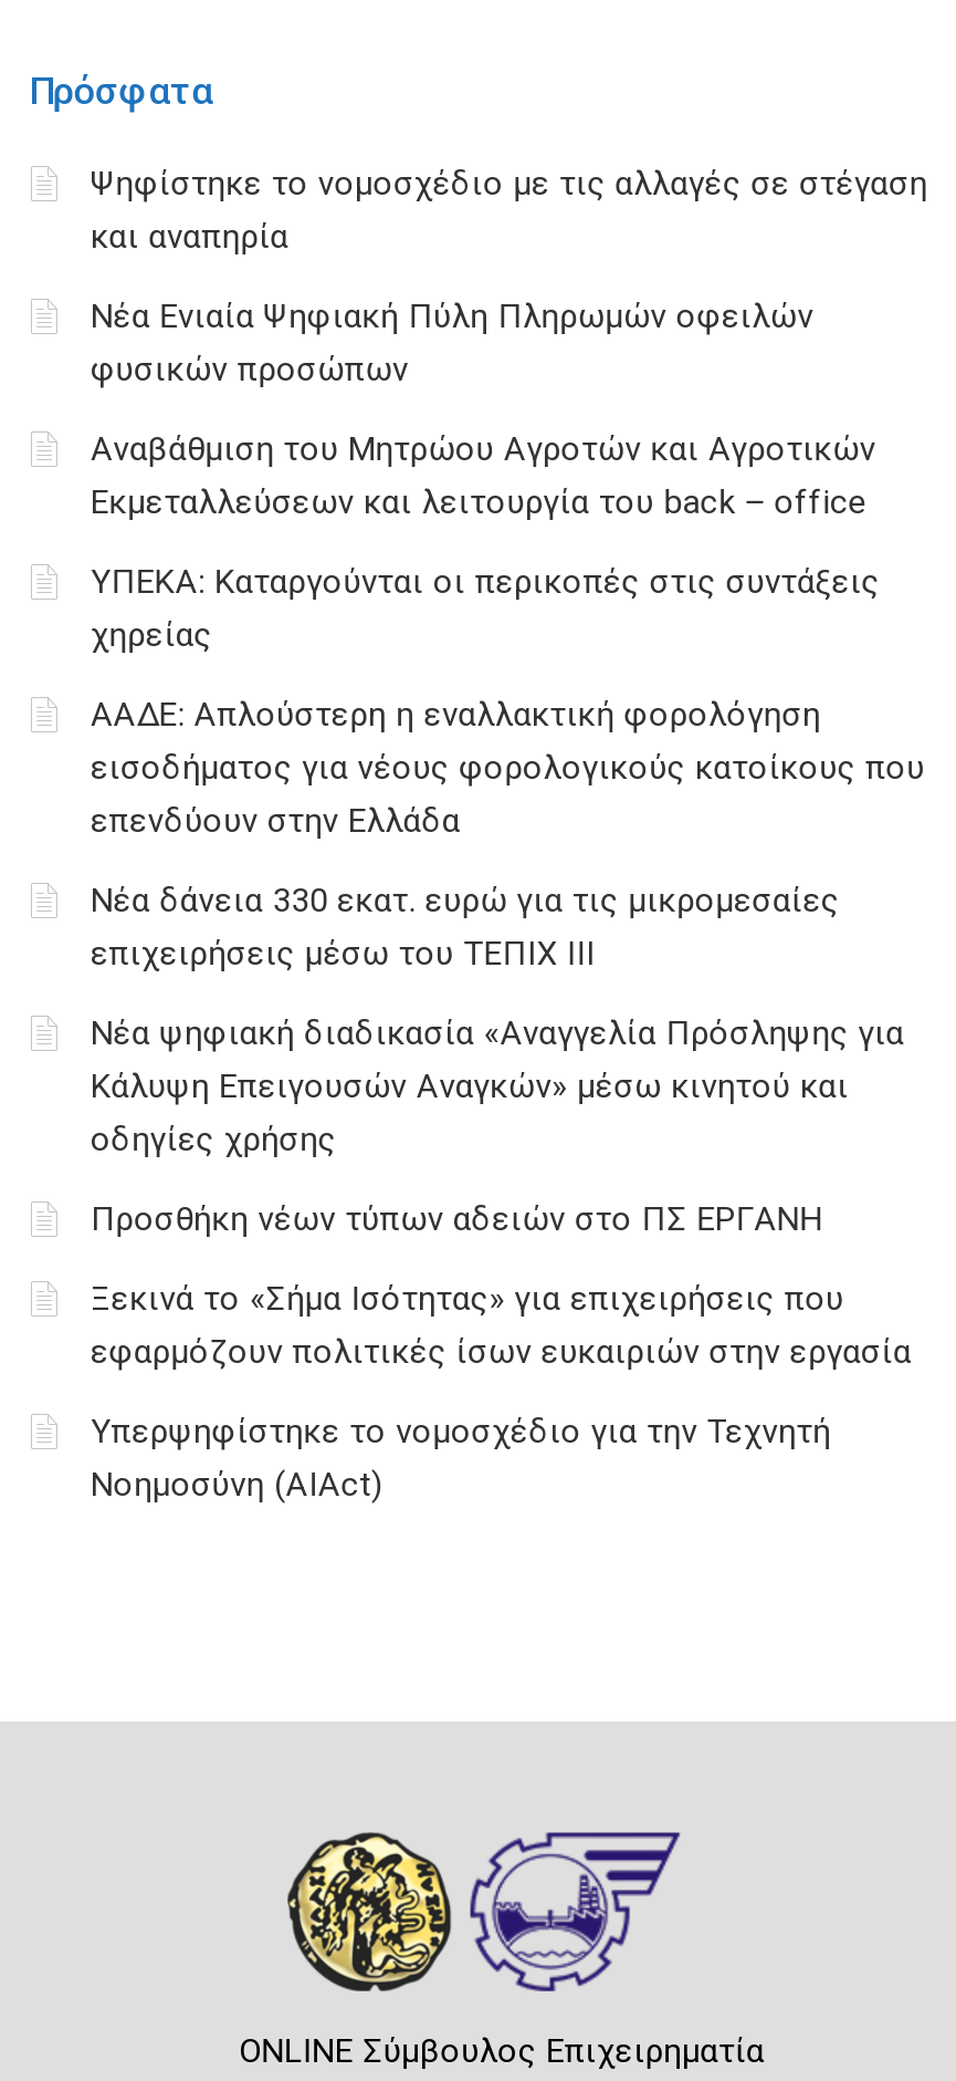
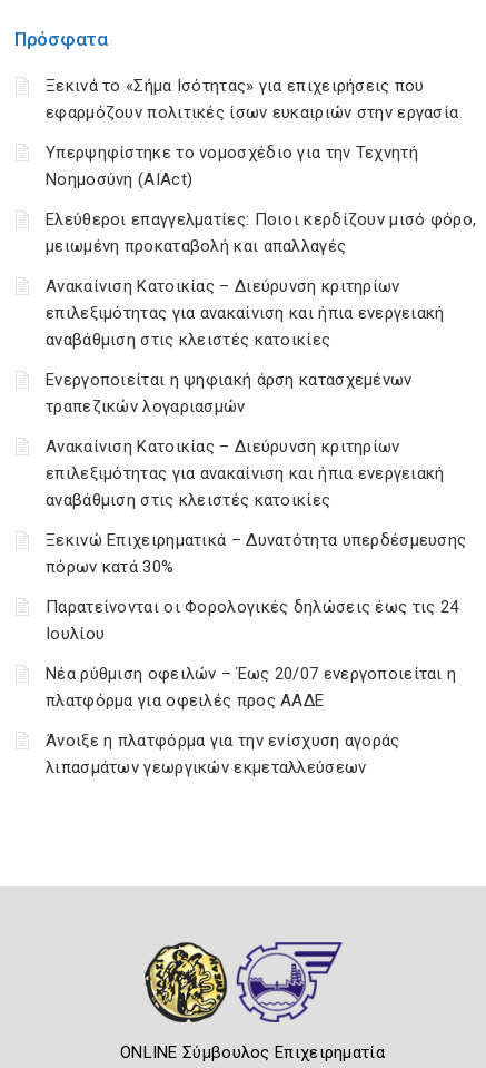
[91,163,928,1238] Ψηφίστηκε το νομοσχέδιο με τις αλλαγές σε στέγαση | και αναπηρία | Νέα Ενιαία Ψηφιακή Πύλη Πληρωμών οφειλών | φυσικών προσώπων | Αναβάθμιση του Μητρώου Αγροτών και Αγροτικών | Εκμεταλλεύσεων και λειτουργία του back – office | ΥΠΕΚΑ: Καταργούνται οι περικοπές στις συντάξεις | χηρείας | ΑΑΔΕ: Απλούστερη η εναλλακτική φορολόγηση | εισοδήματος για νέους φορολογικούς κατοίκους που | επενδύουν στην Ελλάδα | Νέα δάνεια 330 εκατ. ευρώ για τις μικρομεσαίες | επιχειρήσεις μέσω του ΤΕΠΙΧ ΙΙΙ | Νέα ψηφιακή διαδικασία «Αναγγελία Πρόσληψης για | Κάλυψη Επειγουσών Αναγκών» μέσω κινητού και | οδηγίες χρήσης | Προσθήκη νέων τύπων αδειών στο ΠΣ ΕΡΓΑΝΗ -> none
moved [91,1278,912,1503] -> [46,75,459,189]: Ξεκινά το «Σήμα Ισότητας» για επιχειρήσεις που | εφαρμόζουν πολιτικές ίσων ευκαιριών στην εργασία | Υπερψηφίστηκε το νομοσχέδιο για την Τεχνητή | Νοημοσύνη (AIAct)
none -> [46,209,476,777] Ελεύθεροι επαγγελματίες: Ποιοι κερδίζουν μισό φόρο, | μειωμένη προκαταβολή και απαλλαγές | Ανακαίνιση Κατοικίας – Διεύρυνση κριτηρίων | επιλεξιμότητας για ανακαίνιση και ήπια ενεργειακή | αναβάθμιση στις κλειστές κατοικίες | Ενεργοποιείται η ψηφιακή άρση κατασχεμένων | τραπεζικών λογαριασμών | Ανακαίνιση Κατοικίας – Διεύρυνση κριτηρίων | επιλεξιμότητας για ανακαίνιση και ήπια ενεργειακή | αναβάθμιση στις κλειστές κατοικίες | Ξεκινώ Επιχειρηματικά – Δυνατότητα υπερδέσμευσης | πόρων κατά 30% | Παρατείνονται οι Φορολογικές δηλώσεις έως τις 24 | Ιουλίου | Νέα ρύθμιση οφειλών – Έως 20/07 ενεργοποιείται η | πλατφόρμα για οφειλές προς ΑΑΔΕ | Άνοιξε η πλατφόρμα για την ενίσχυση αγοράς | λιπασμάτων γεωργικών εκμεταλλεύσεων

